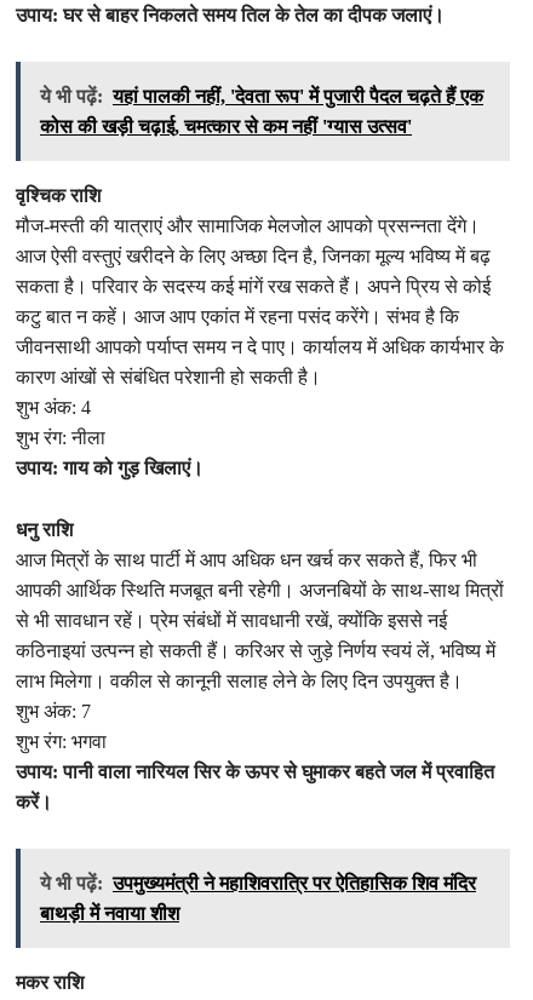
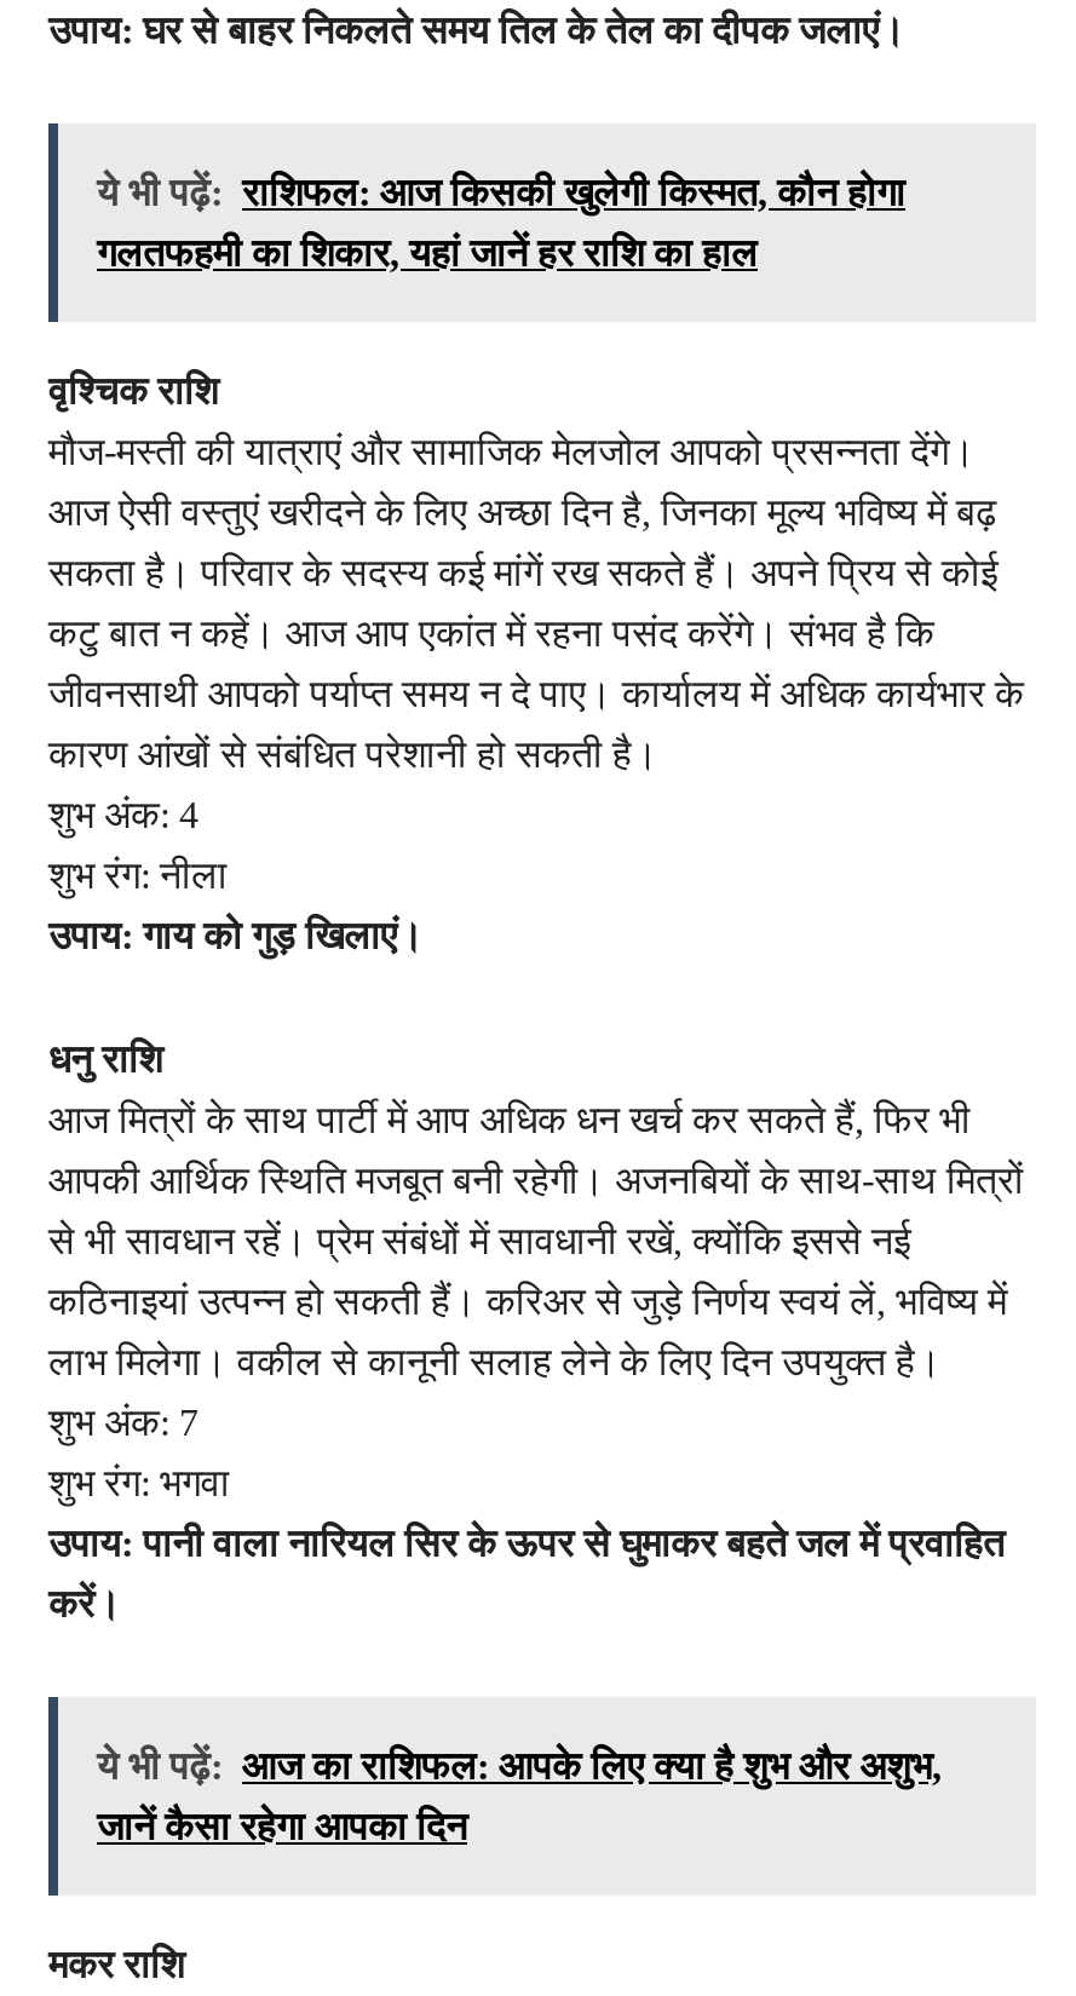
[40,86,483,106] ये भी पढ़ें: यहां पालकी नहीं, 'देवता रूप' में पुजारी पैदल चढ़ते हैं एक -> [97,171,905,213] ये भी पढ़ें: राशिफल: आज किसकी खुलेगी किस्मत, कौन होगा
[40,116,412,137] कोस की खड़ी चढ़ाई, चमत्कार से कम नहीं 'ग्यास उत्सव' -> [97,232,758,273] गलतफहमी का शिकार, यहां जानें हर राशि का हाल
[40,873,476,893] ये भी पढ़ें: उपमुख्यमंत्री ने महाशिवरात्रि पर ऐतिहासिक शिव मंदिर -> [97,1745,942,1786] ये भी पढ़ें: आज का राशिफल: आपके लिए क्या है शुभ और अशुभ,
[40,903,179,923] बाथड़ी में नवाया शीश -> [97,1805,467,1847] जानें कैसा रहेगा आपका दिन

